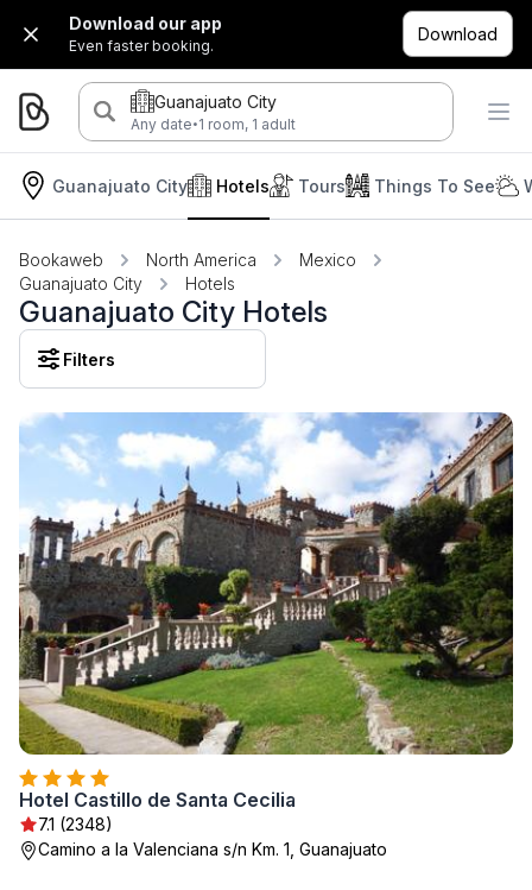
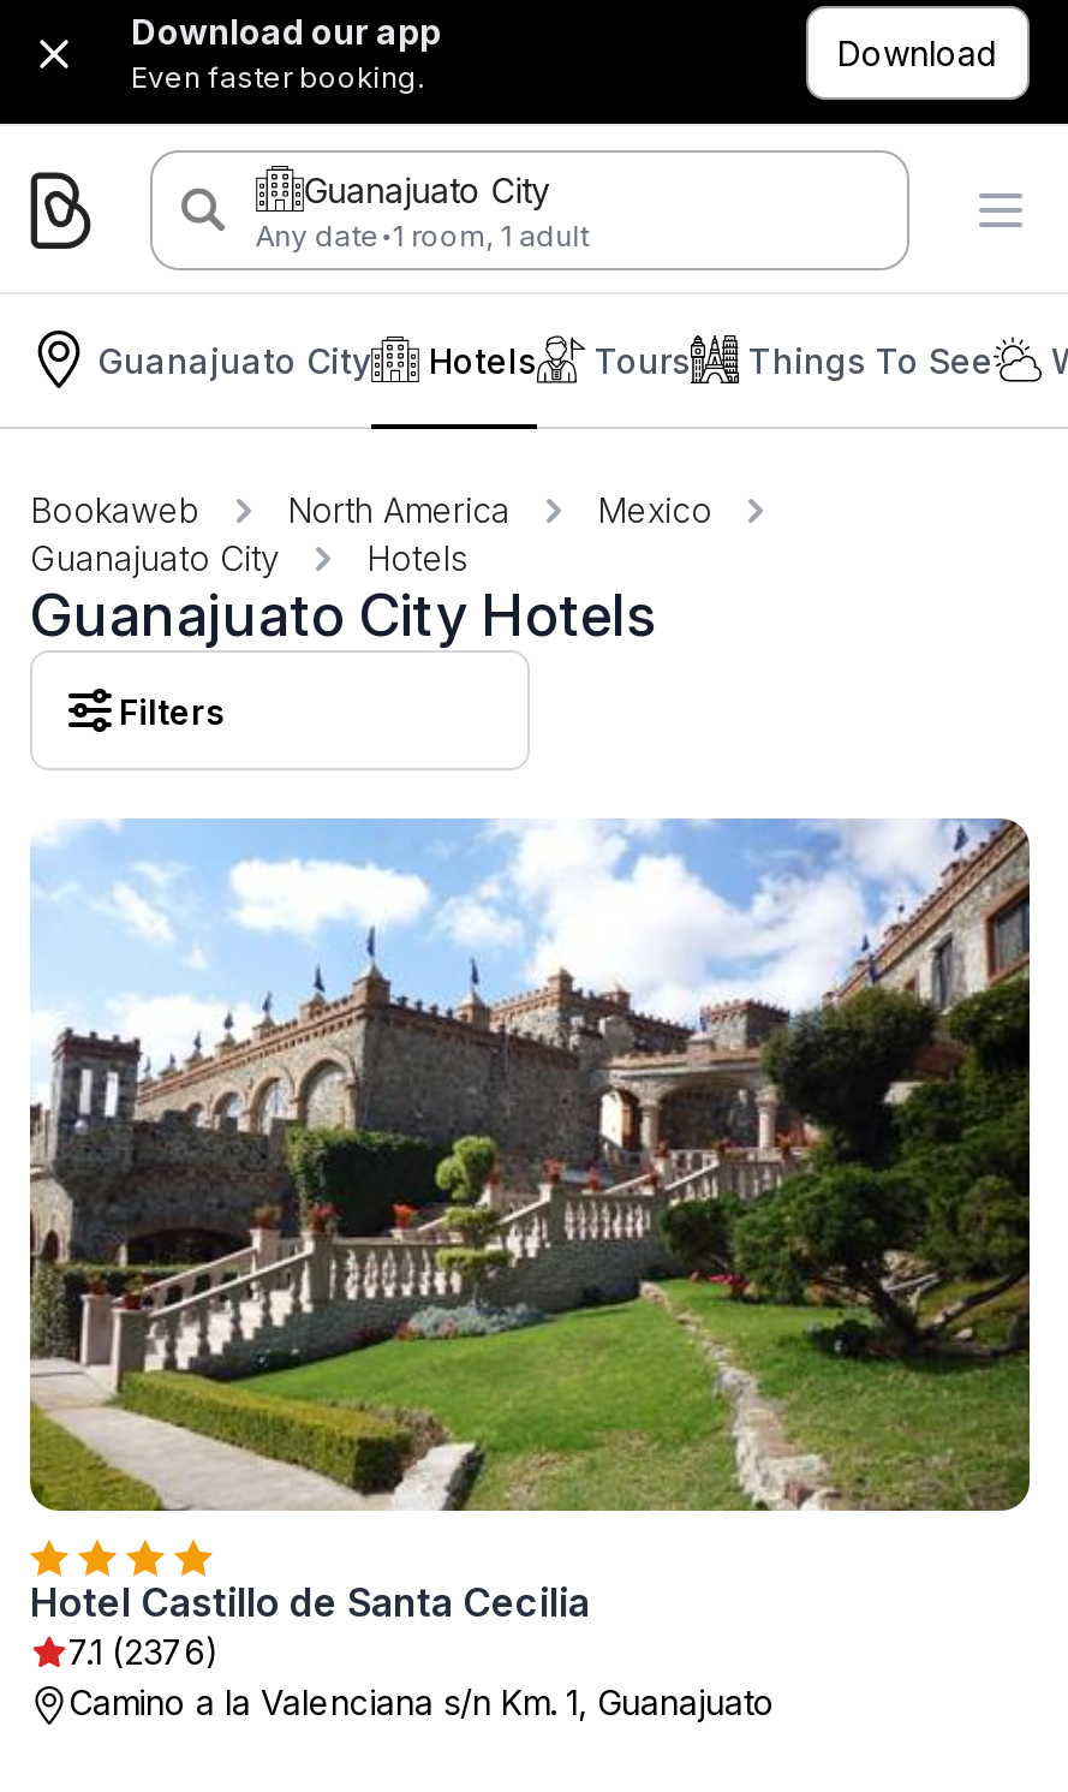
[38,814,113,834] 7.1 (2348) -> [68,1631,220,1672] 7.1 (2376)

